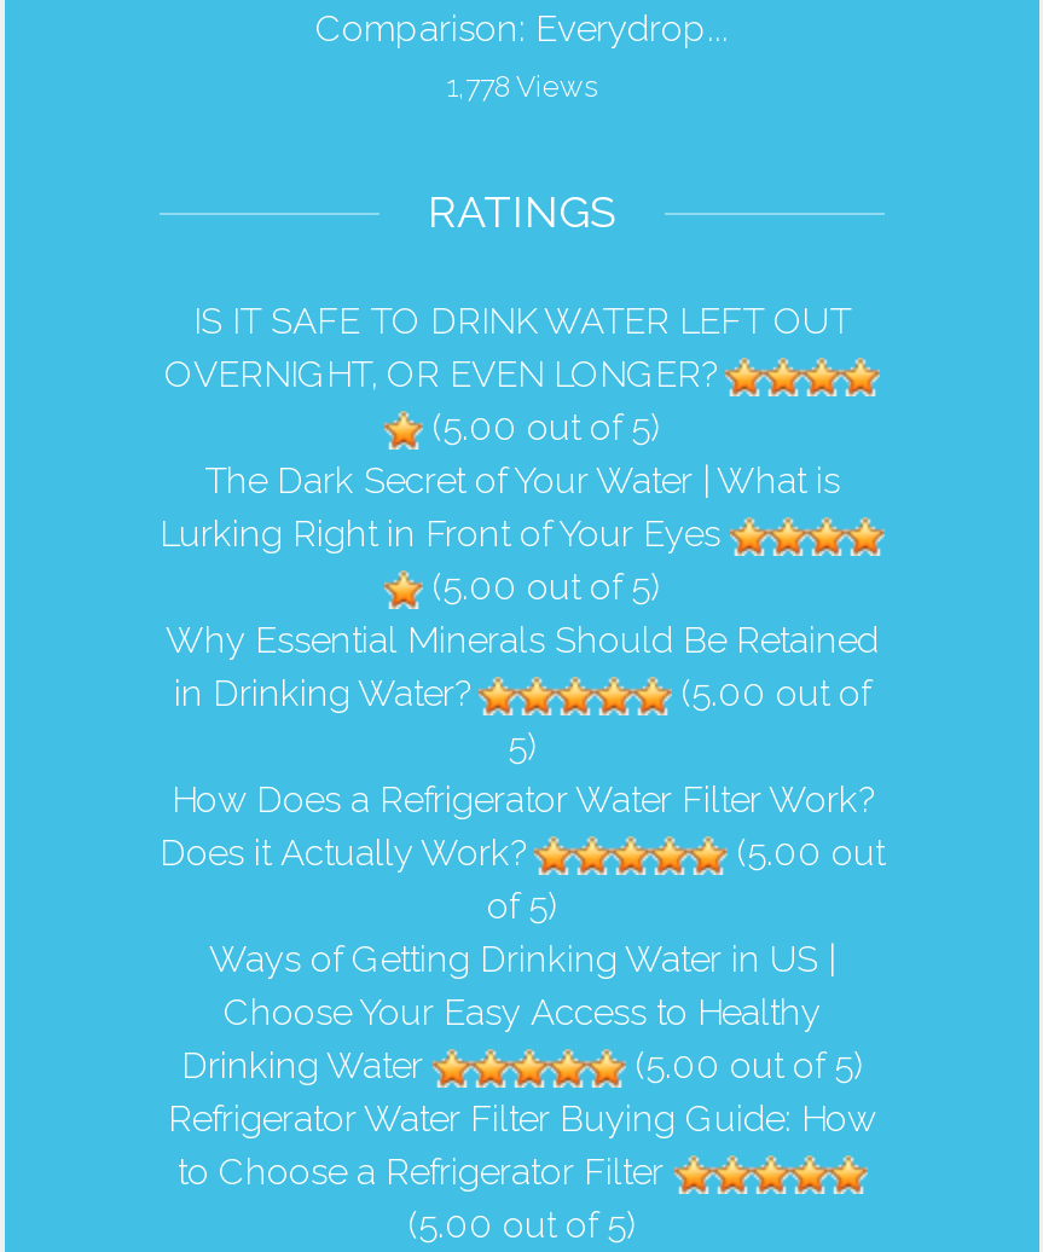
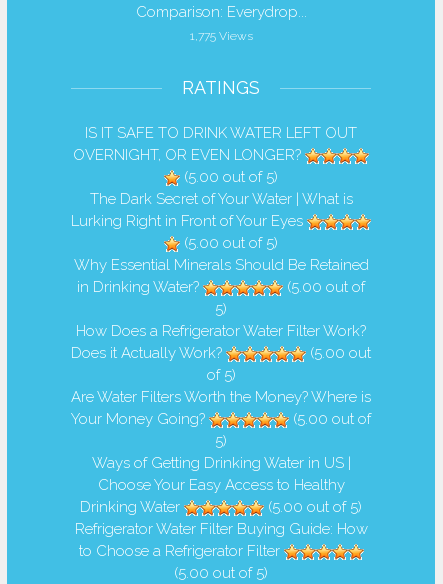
[446,69,598,103] 1,778 Views -> [189,28,252,42] 1,775 Views
none -> [71,387,371,449] Are Water Filters Worth the Money? Where is | Your Money Going? | (5.00 out of | 5)

